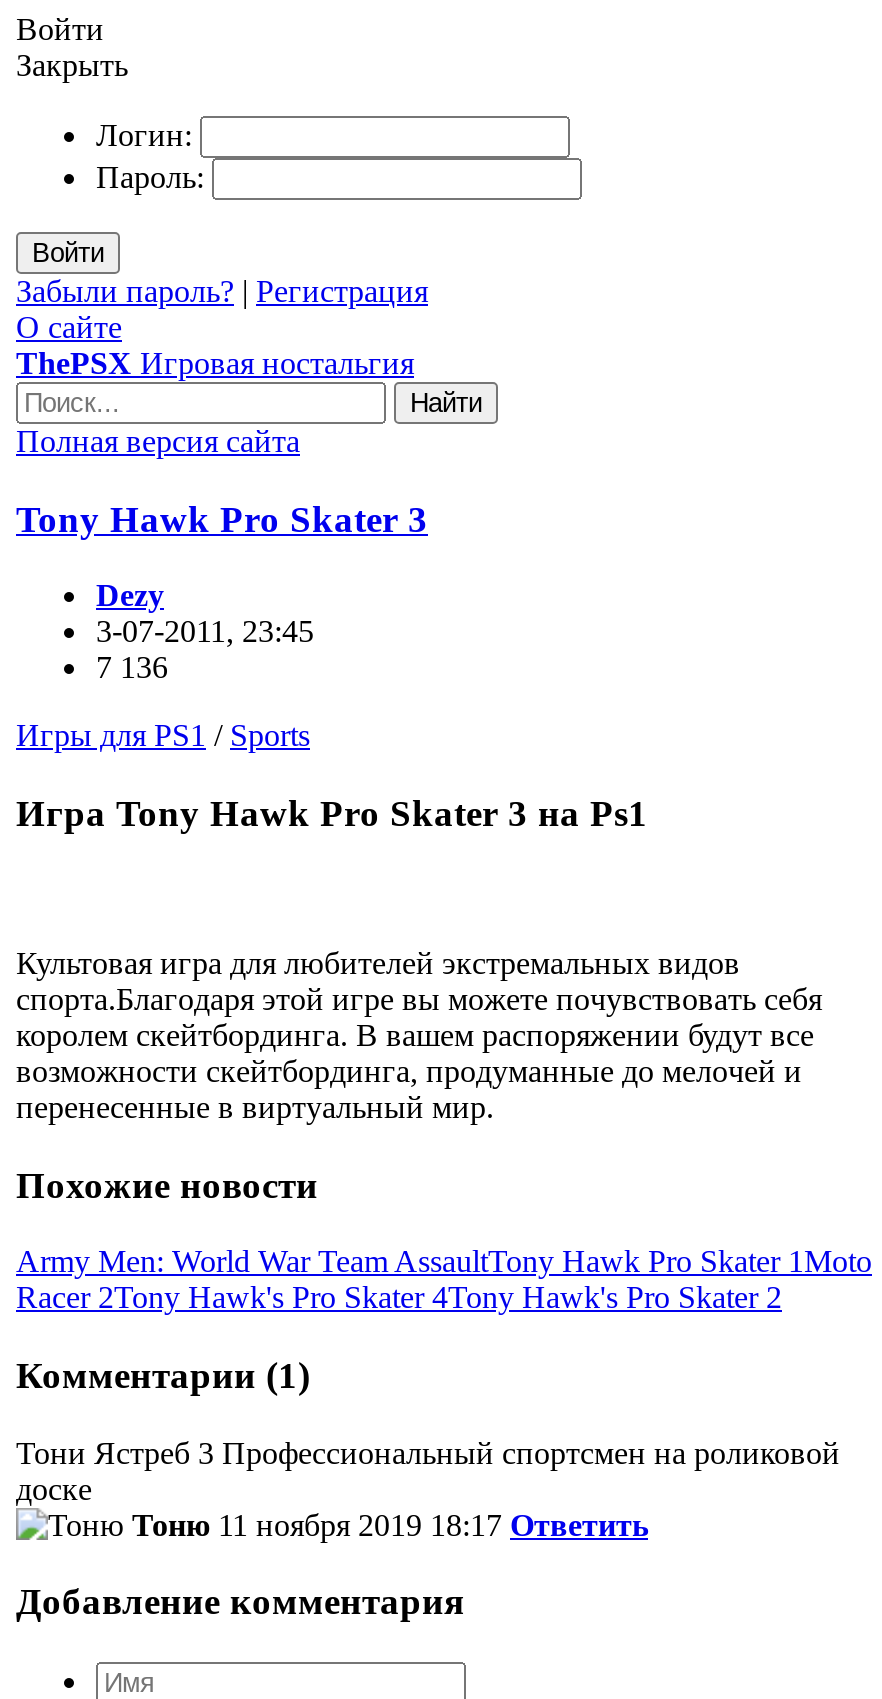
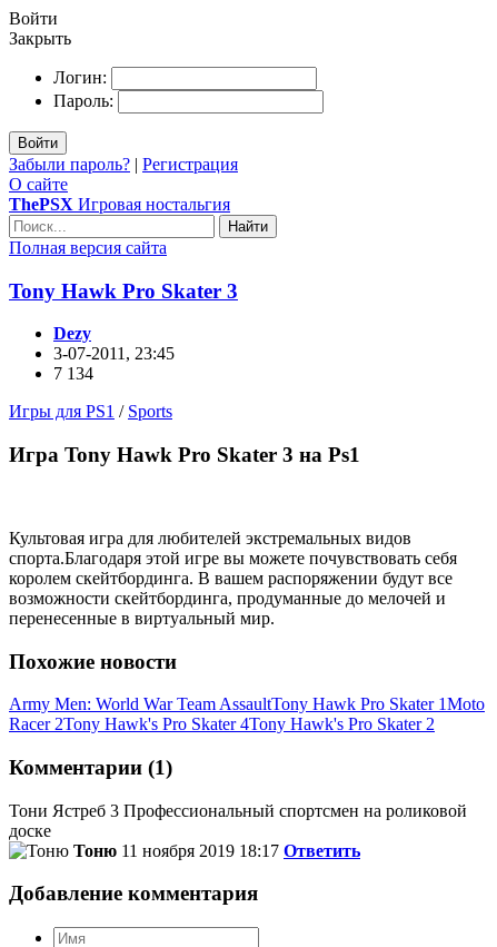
[96,651,168,685] 7 136 -> [53,364,93,383] 7 134

